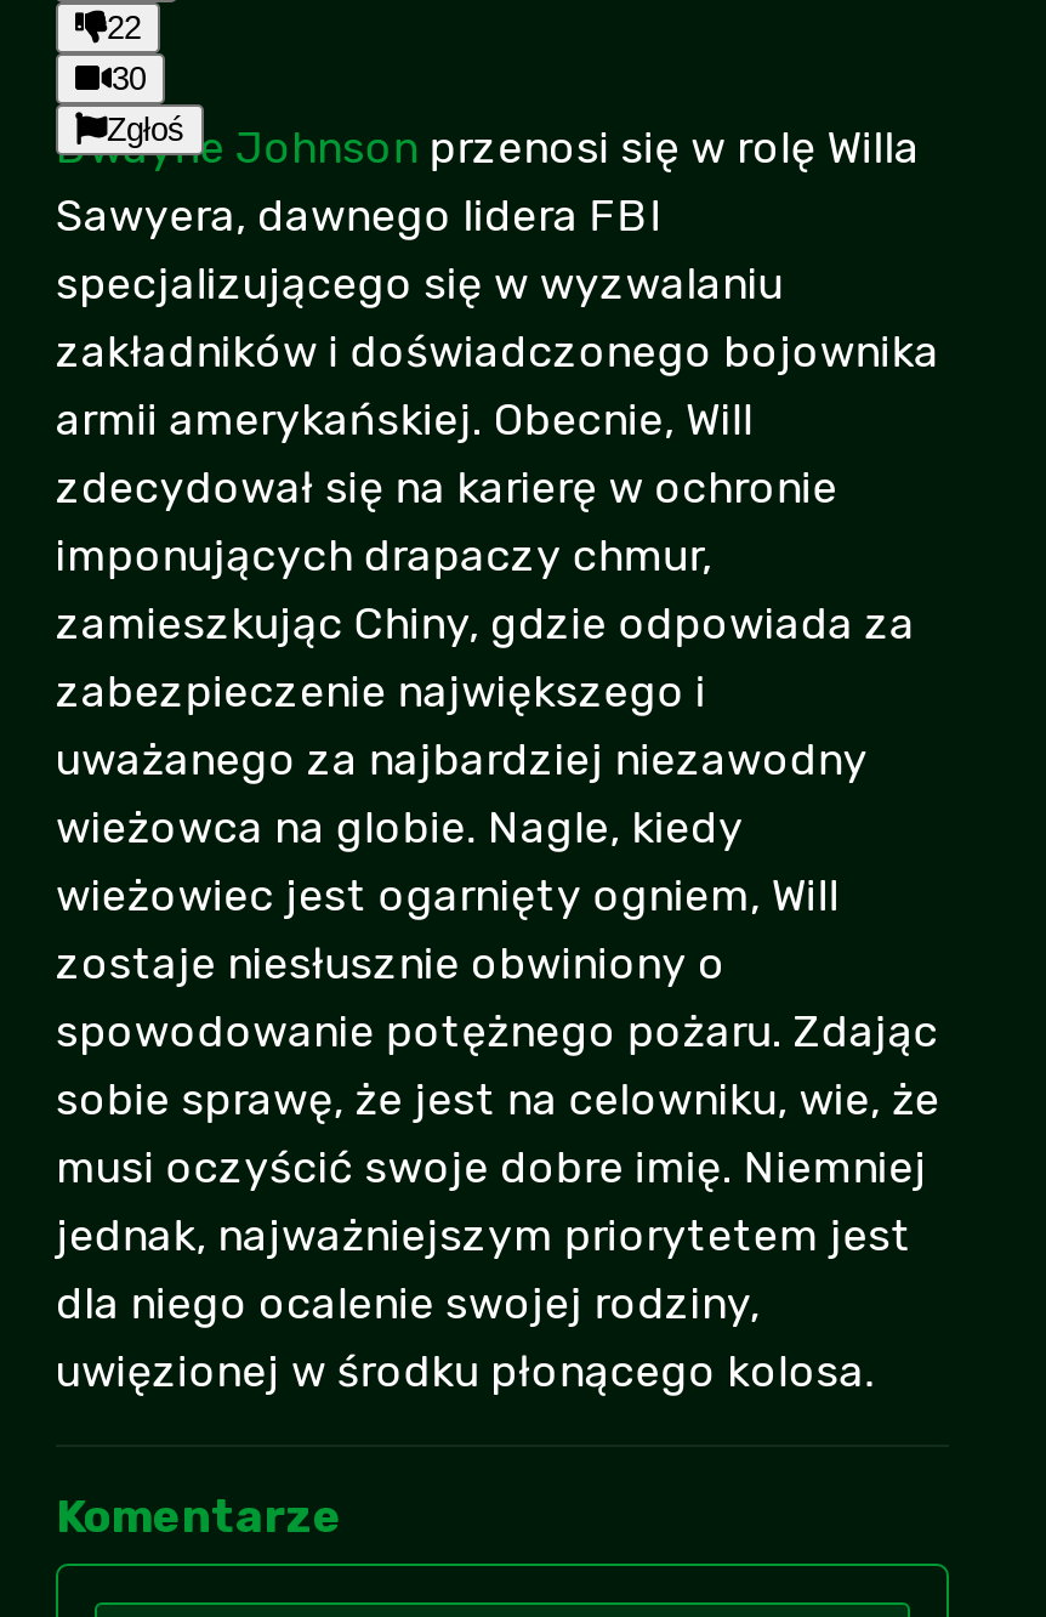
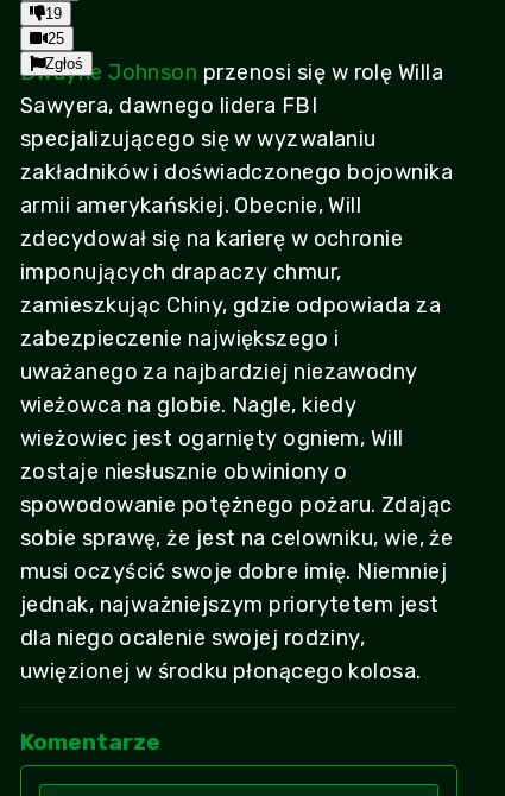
[107,9,141,46] 22 -> [45,5,62,22] 19
[112,60,146,97] 30 -> [48,29,64,47] 25

